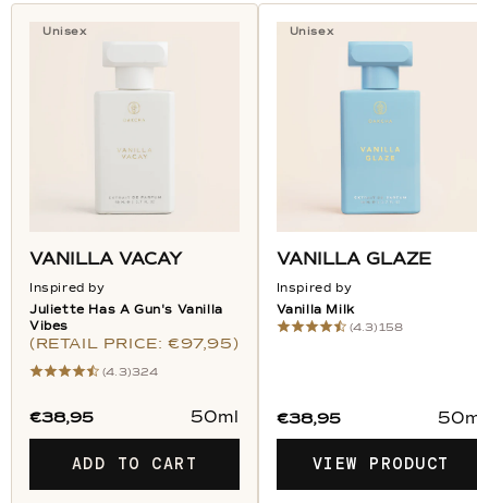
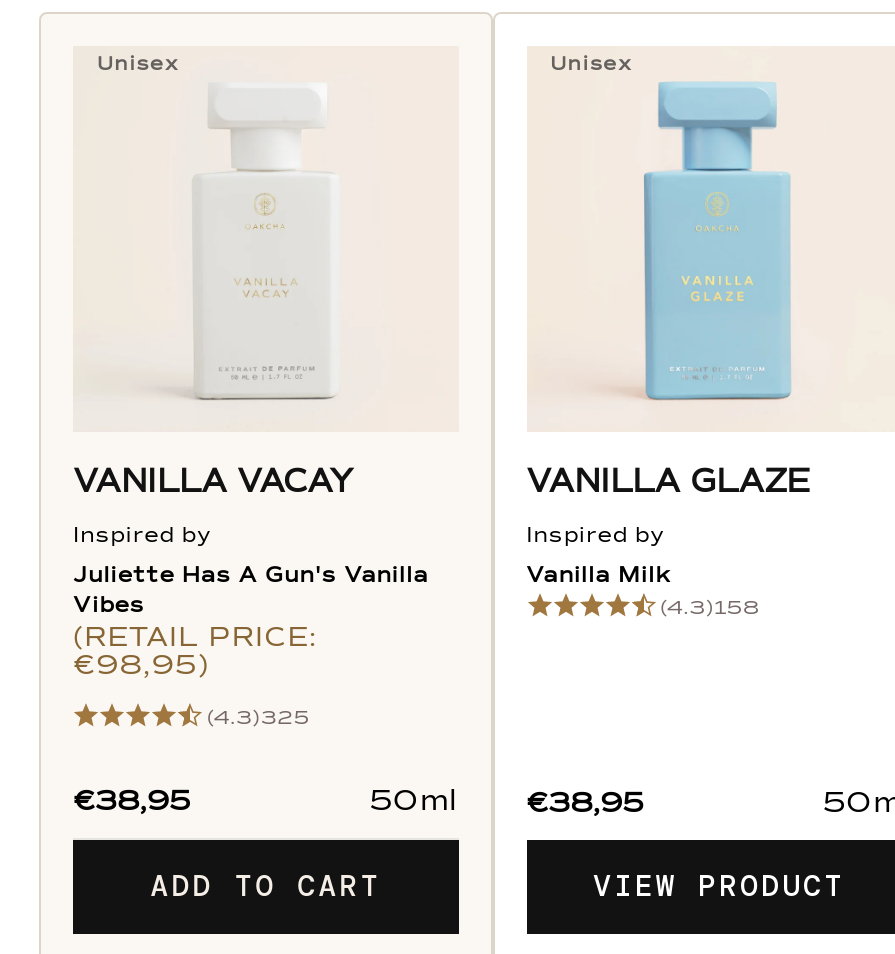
[29,336,239,351] (RETAIL PRICE: €97,95) -> [73,623,318,679] (RETAIL PRICE: | €98,95)
[102,367,159,377] (4.3)324 -> [207,707,310,727] (4.3)325

